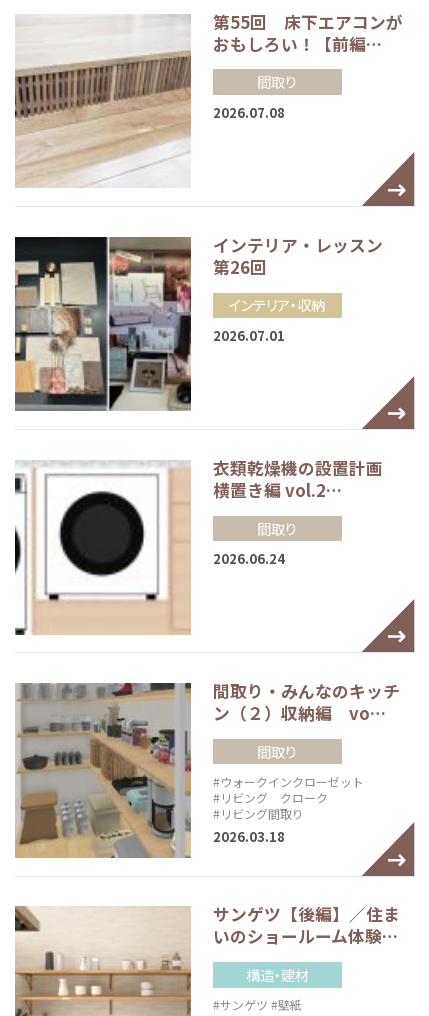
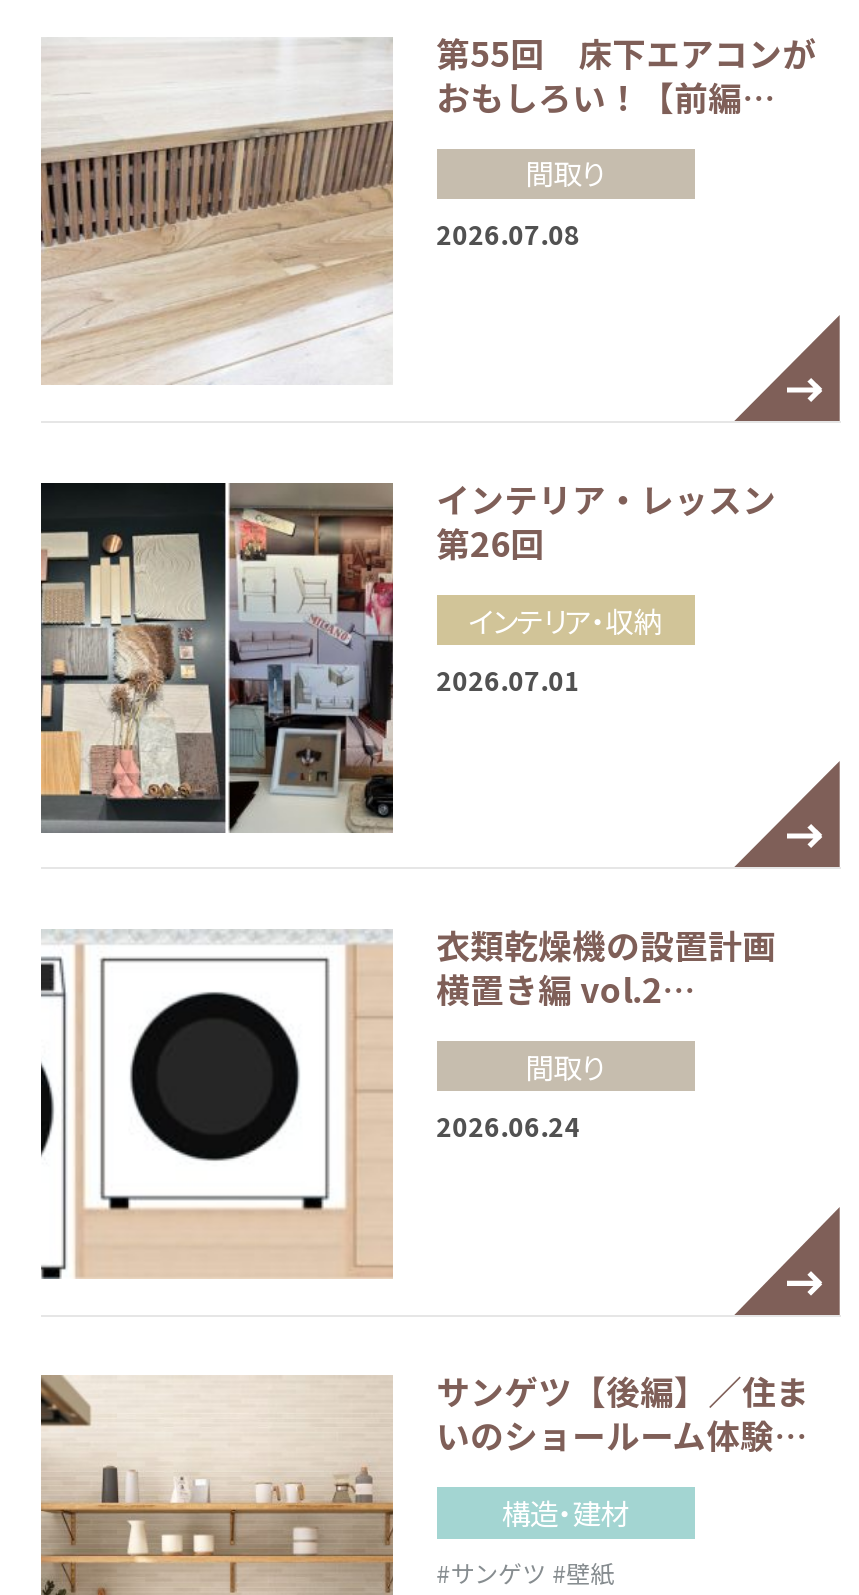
[15,679,400,859] [image] | 間取り・みんなのキッチ | ン（２）収納編 vo… | 間取り | #ウォークインクローゼット | #リビング クローク | #リビング間取り | 2026.03.18 -> none

